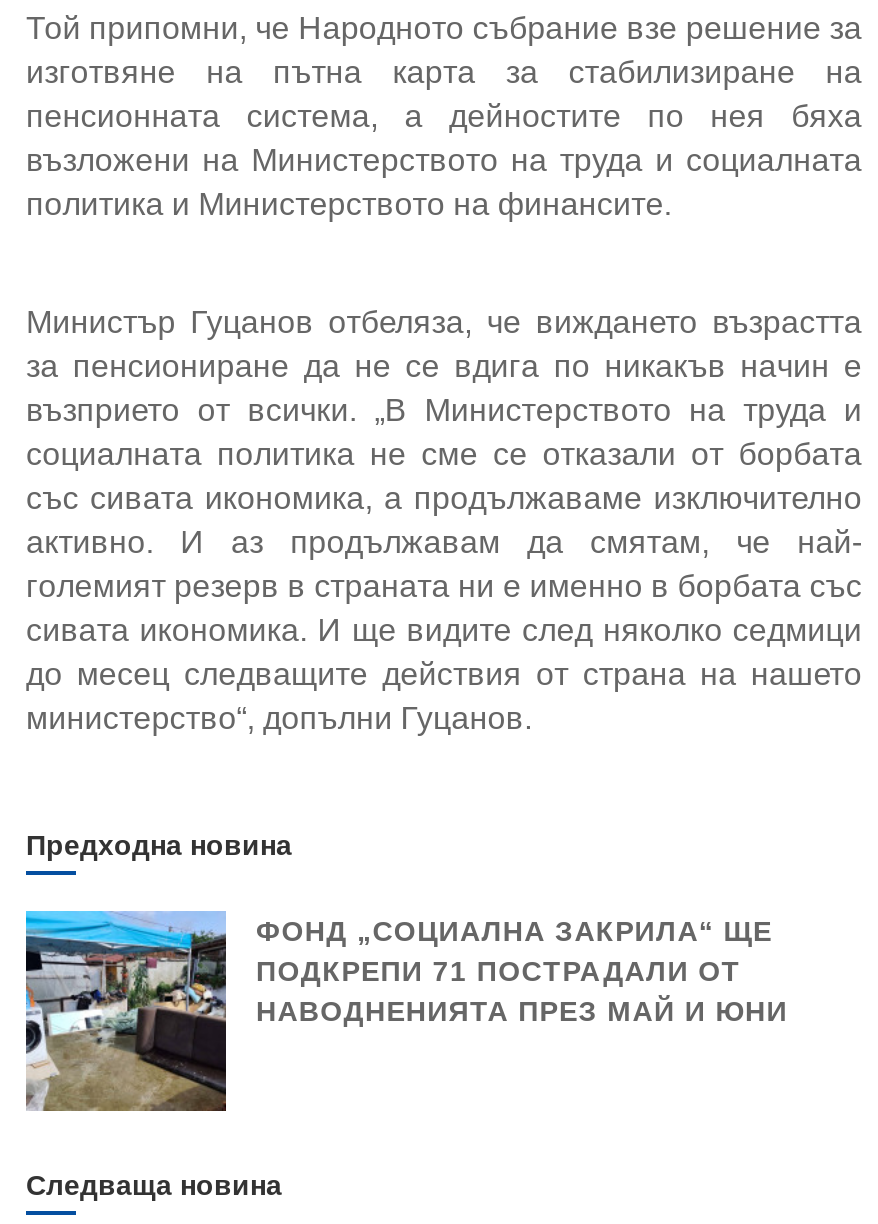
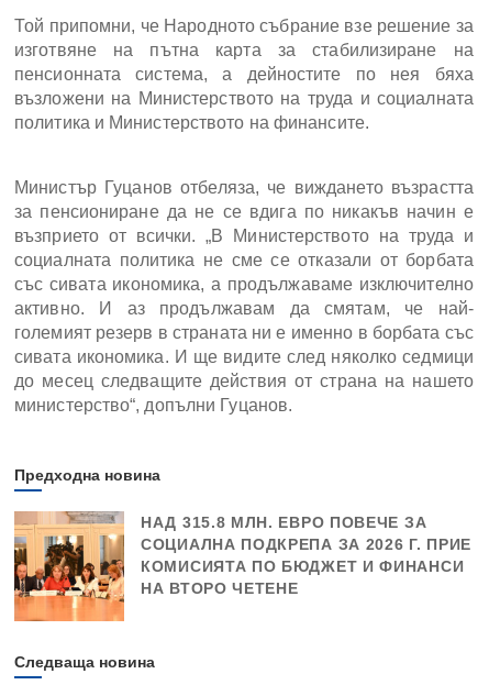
[24,909,788,1113] [image] | ФОНД „СОЦИАЛНА ЗАКРИЛА“ ЩЕ | ПОДКРЕПИ 71 ПОСТРАДАЛИ ОТ | НАВОДНЕНИЯТА ПРЕЗ МАЙ И ЮНИ -> [13,510,472,622] [image] | НАД 315.8 МЛН. ЕВРО ПОВЕЧЕ ЗА | СОЦИАЛНА ПОДКРЕПА ЗА 2026 Г. ПРИЕ | КОМИСИЯТА ПО БЮДЖЕТ И ФИНАНСИ | НА ВТОРО ЧЕТЕНЕ

